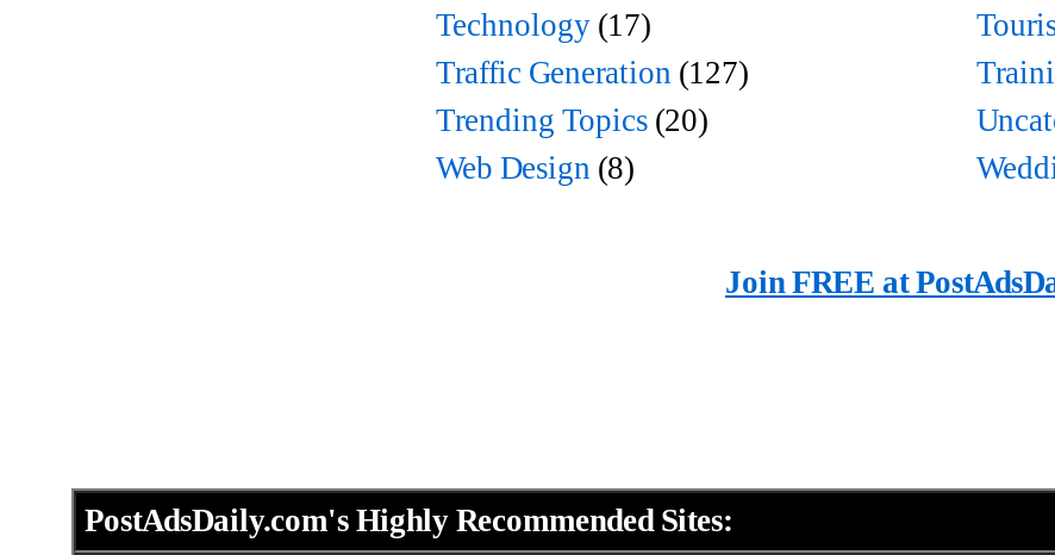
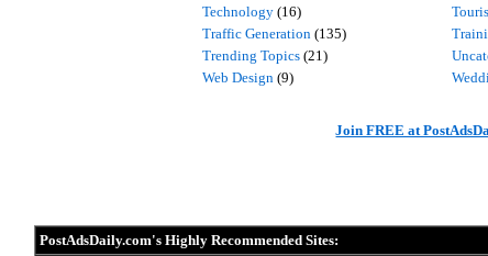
[436,6,650,42] Technology (17) -> [202,3,301,19] Technology (16)
[436,54,748,90] Traffic Generation (127) -> [202,25,346,41] Traffic Generation (135)
[436,102,707,137] Trending Topics (20) -> [202,47,328,63] Trending Topics (21)
[436,149,633,185] Web Design (8) -> [202,69,293,85] Web Design (9)

